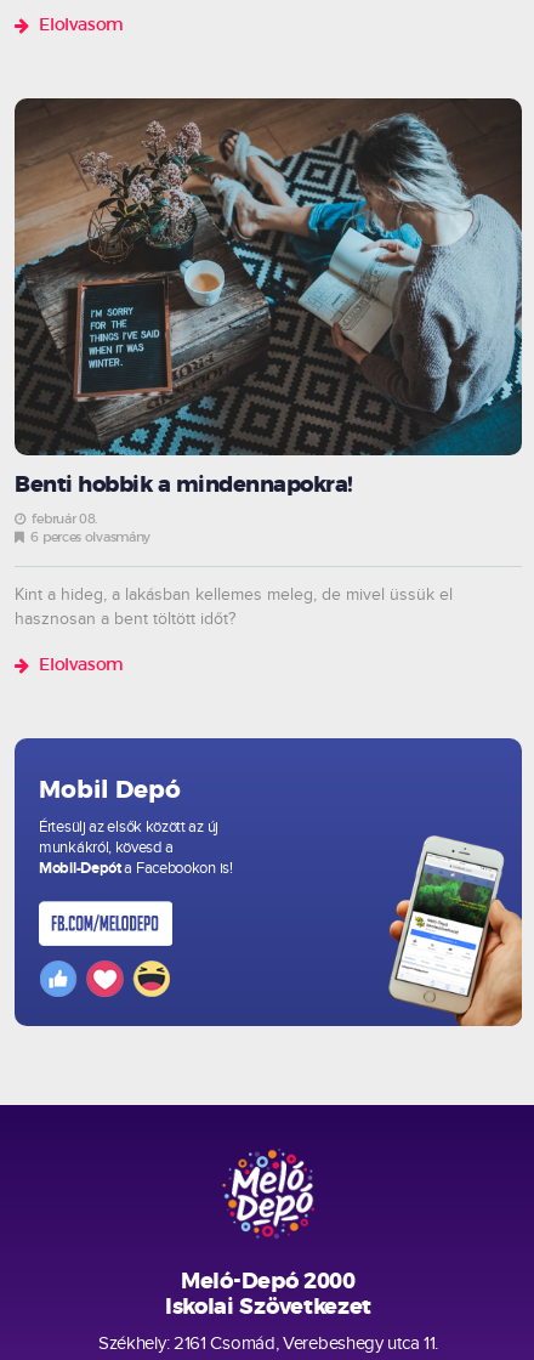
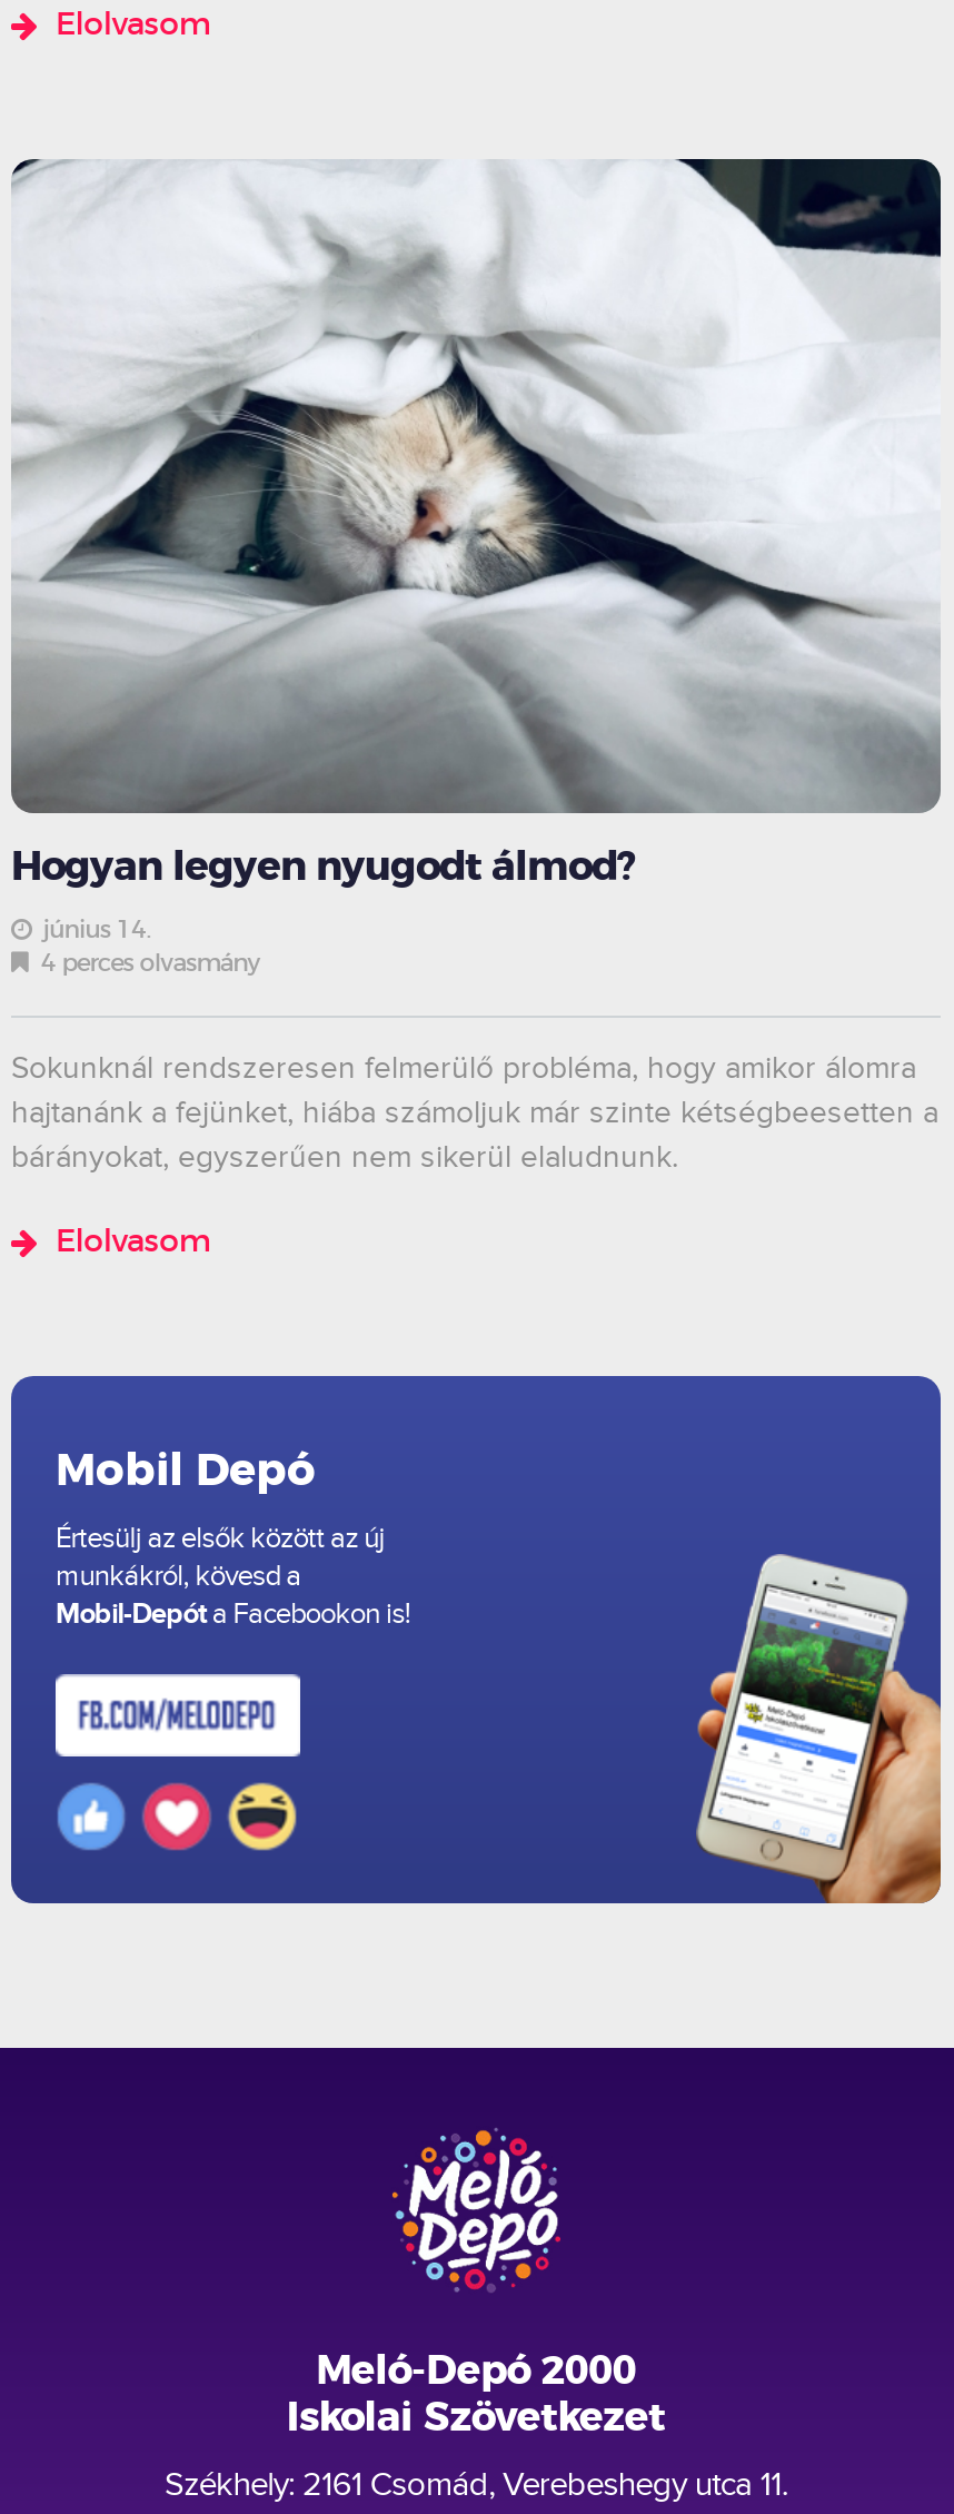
[13,97,523,496] [image] | Benti hobbik a mindennapokra! -> [11,159,941,888] [image] | Hogyan legyen nyugodt álmod?
[28,512,150,544] február 08. | 6 perces olvasmány -> [35,917,260,975] június 14. | 4 perces olvasmány
[15,584,453,629] Kint a hideg, a lakásban kellemes meleg, de mivel üssük el | hasznosan a bent töltött időt? -> [11,1049,938,1175] Sokunknál rendszeresen felmerülő probléma, hogy amikor álomra | hajtanánk a fejünket, hiába számoljuk már szinte kétségbeesetten a | bárányokat, egyszerűen nem sikerül elaludnunk.

